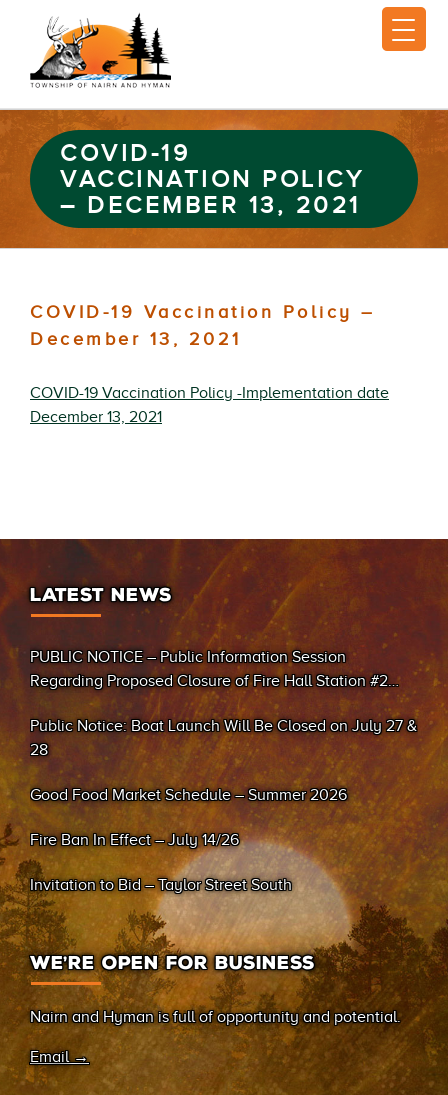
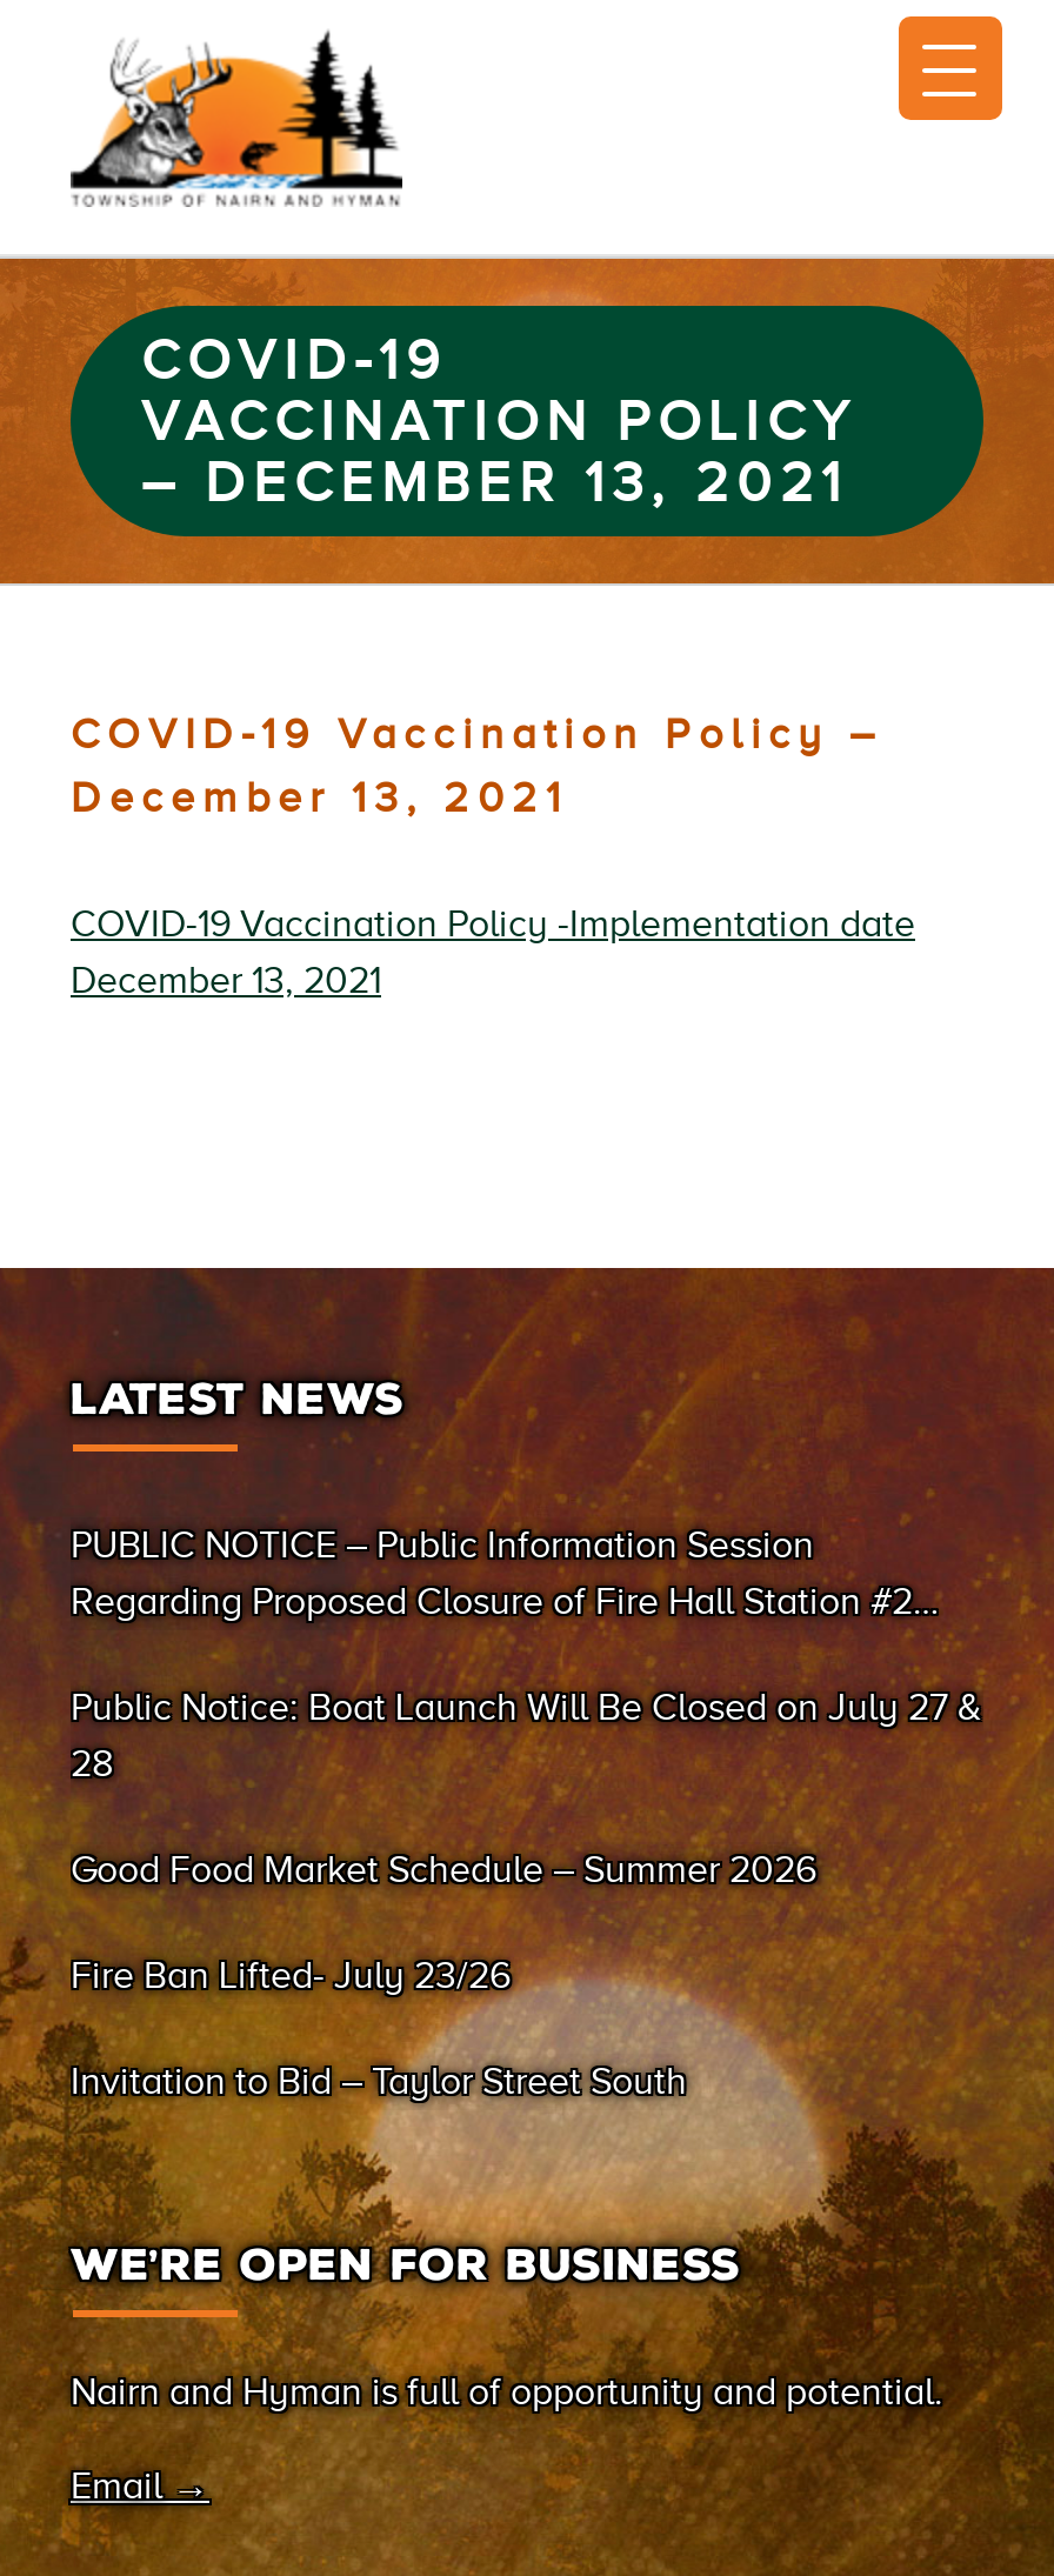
[30,831,239,849] Fire Ban In Effect – July 14/26 -> [71,1955,511,1997] Fire Ban Lifted- July 23/26

